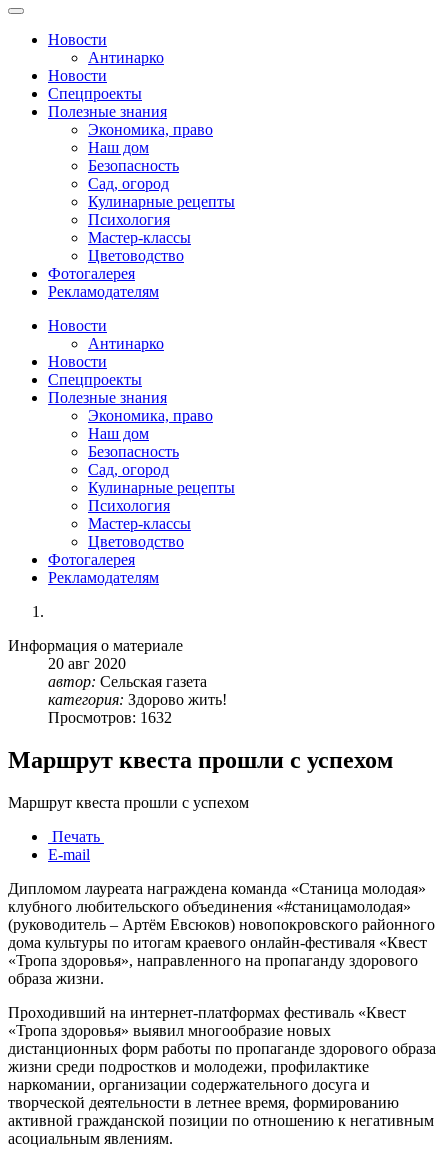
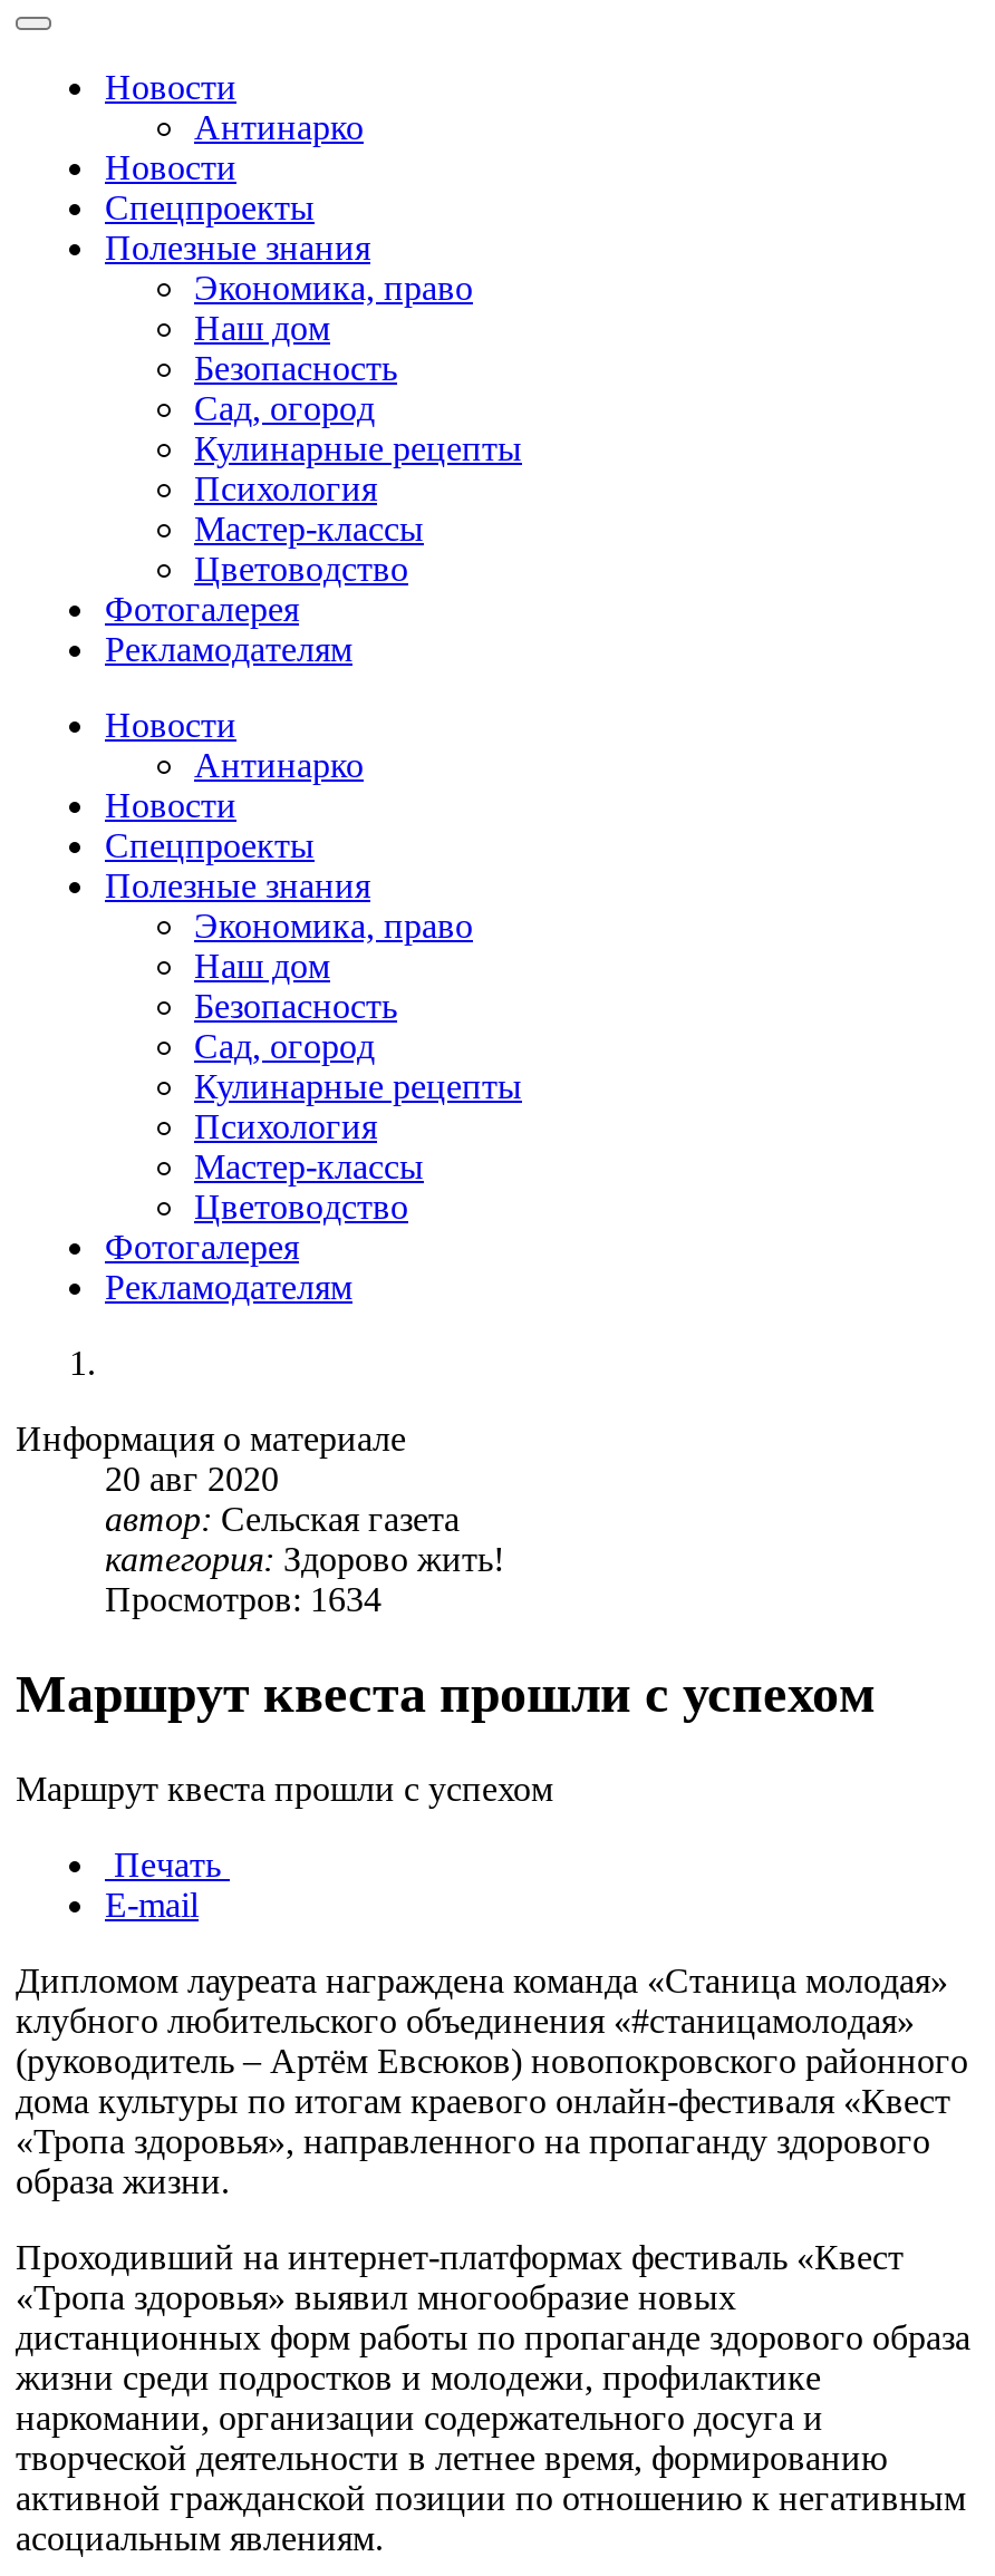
[48,709,172,726] Просмотров: 1632 -> [105,1581,381,1619] Просмотров: 1634

